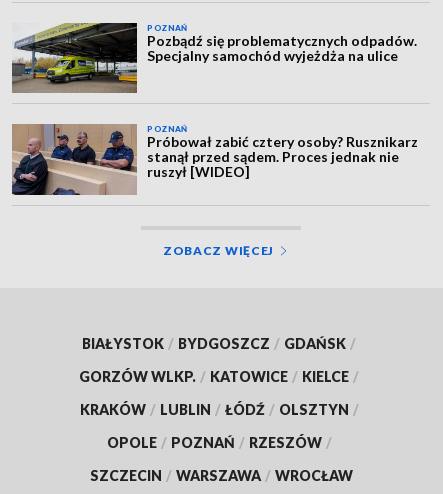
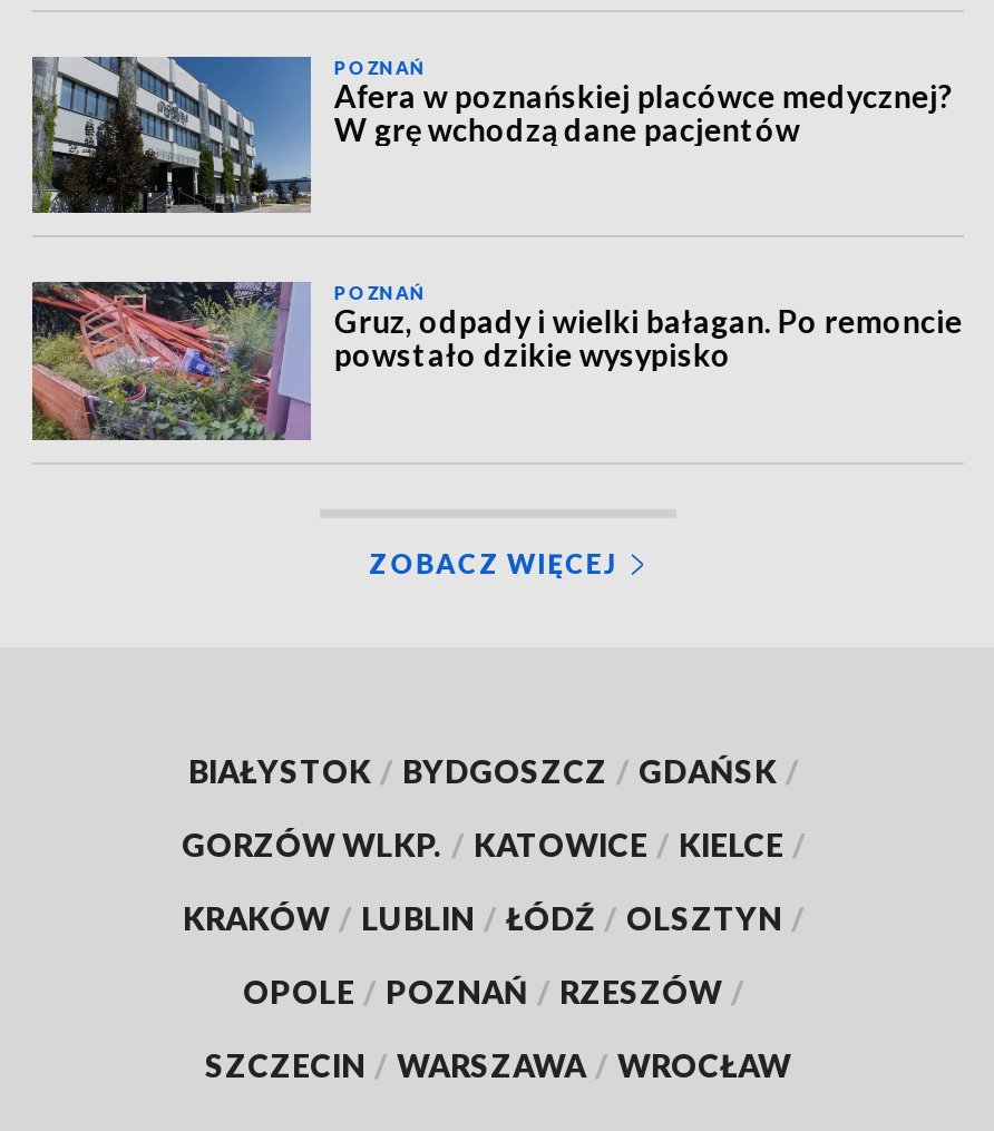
[12,22,417,93] [image] | Pozbądź się problematycznych odpadów. | Specjalny samochód wyjeżdża na ulice -> [30,55,951,215] [image] | Afera w poznańskiej placówce medycznej? | W grę wchodzą dane pacjentów
[12,123,418,196] [image] | Próbował zabić cztery osoby? Rusznikarz | stanął przed sądem. Proces jednak nie | ruszył [WIDEO] -> [30,280,963,442] [image] | Gruz, odpady i wielki bałagan. Po remoncie | powstało dzikie wysypisko

